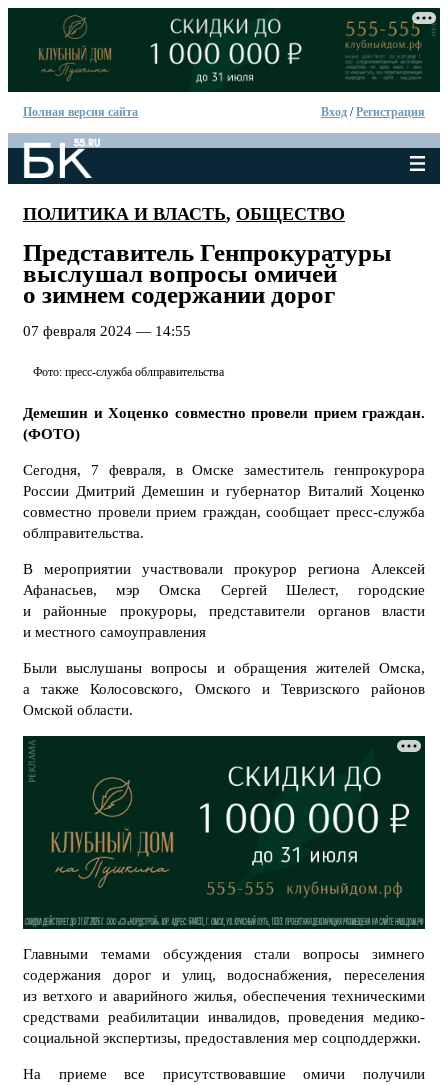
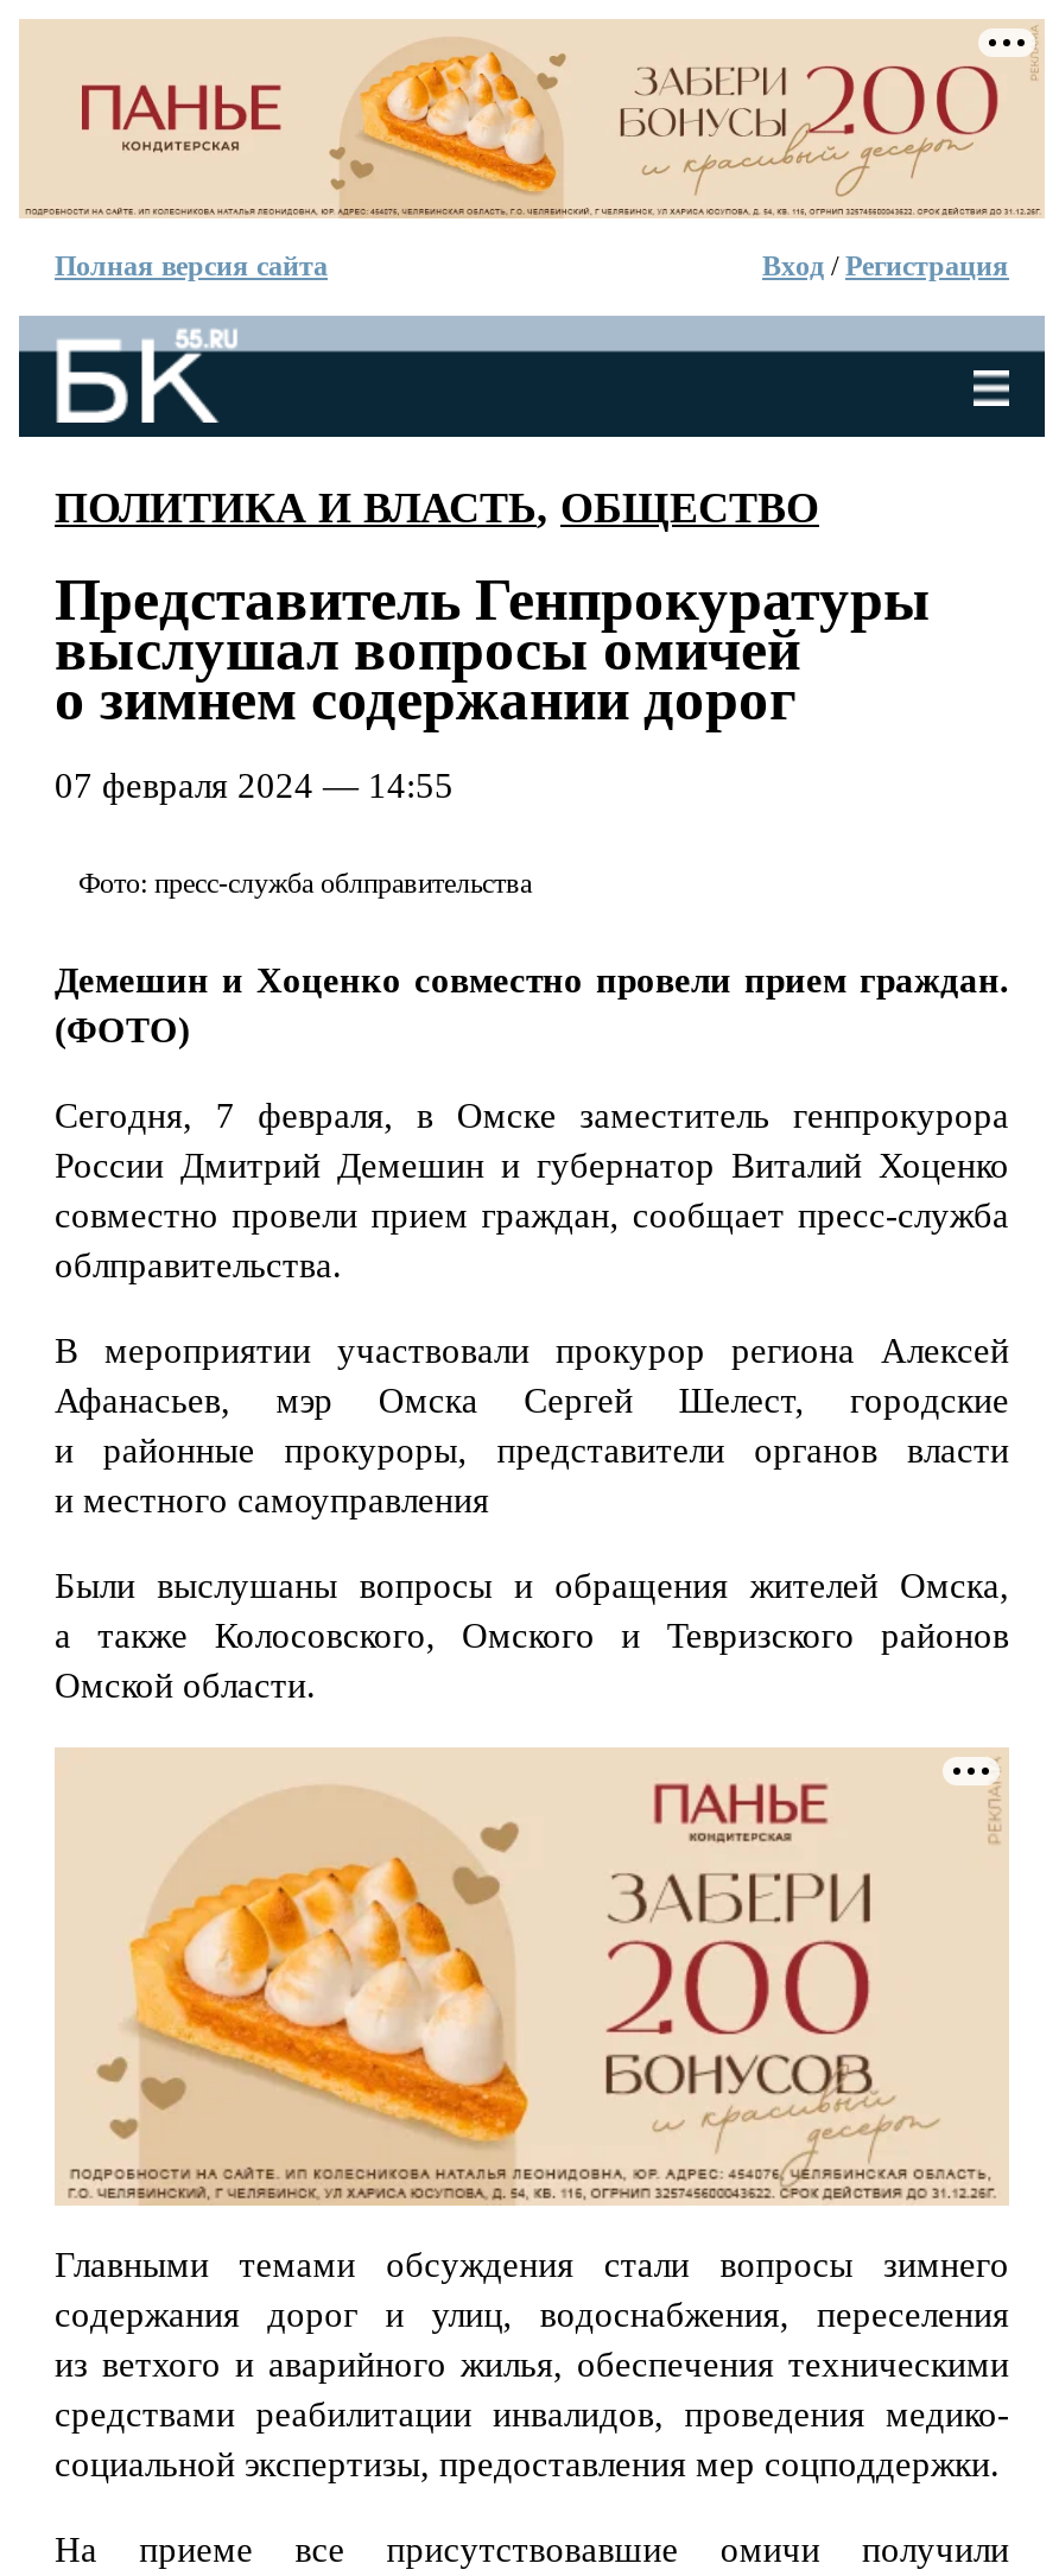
[7,7,441,93] [image] -> [19,19,1045,218] [image]
[22,735,426,930] [image] -> [55,1747,1009,2206] [image]

